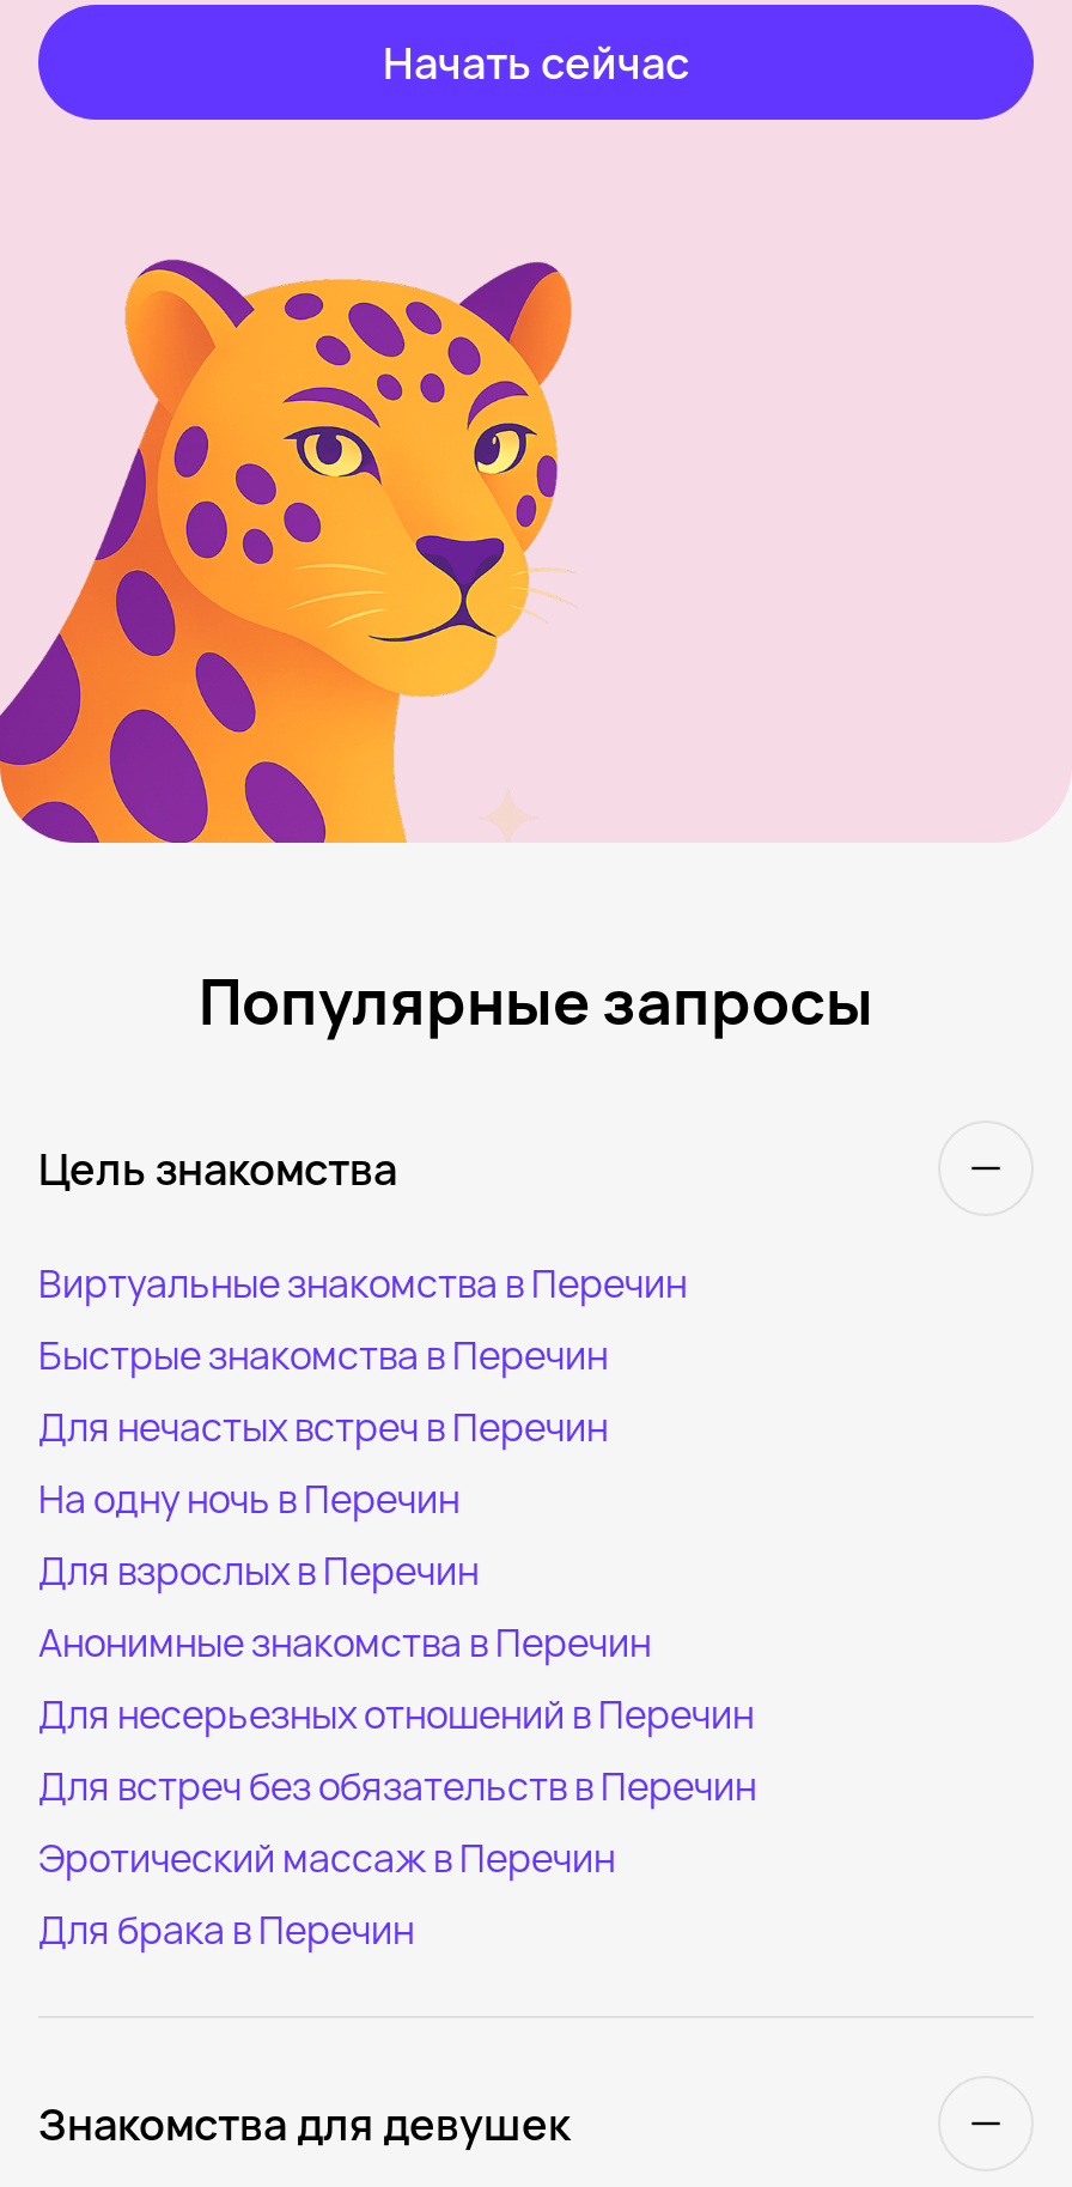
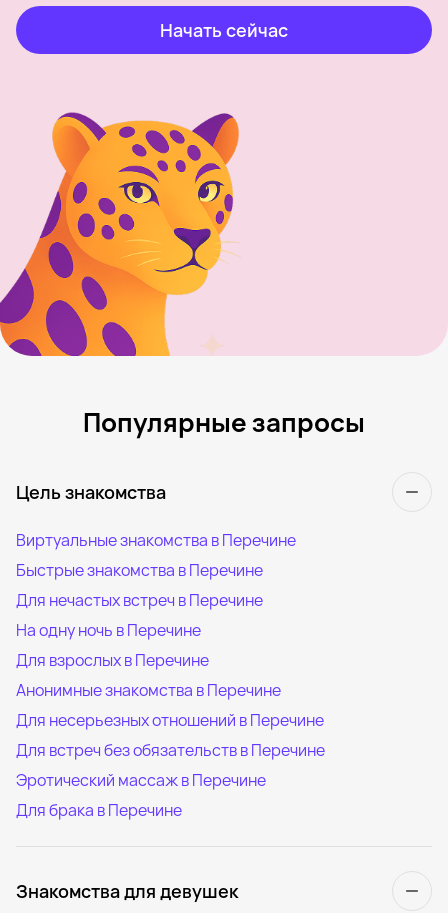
[38,1256,687,1309] Виртуальные знакомства в Перечин -> [16,529,296,551] Виртуальные знакомства в Перечине
[38,1328,608,1380] Быстрые знакомства в Перечин -> [16,559,263,581] Быстрые знакомства в Перечине
[38,1400,608,1452] Для нечастых встреч в Перечин -> [16,589,263,611] Для нечастых встреч в Перечине
[38,1471,459,1524] На одну ночь в Перечин -> [16,619,201,641] На одну ночь в Перечине
[38,1543,479,1596] Для взрослых в Перечин -> [16,649,209,671] Для взрослых в Перечине
[38,1615,651,1668] Анонимные знакомства в Перечин -> [16,679,281,701] Анонимные знакомства в Перечине
[38,1687,754,1740] Для несерьезных отношений в Перечин -> [16,709,324,731] Для несерьезных отношений в Перечине
[38,1759,756,1811] Для встреч без обязательств в Перечин -> [16,739,325,761] Для встреч без обязательств в Перечине
[38,1831,615,1883] Эротический массаж в Перечин -> [16,769,266,791] Эротический массаж в Перечине
[38,1902,414,1955] Для брака в Перечин -> [16,799,182,821] Для брака в Перечине

